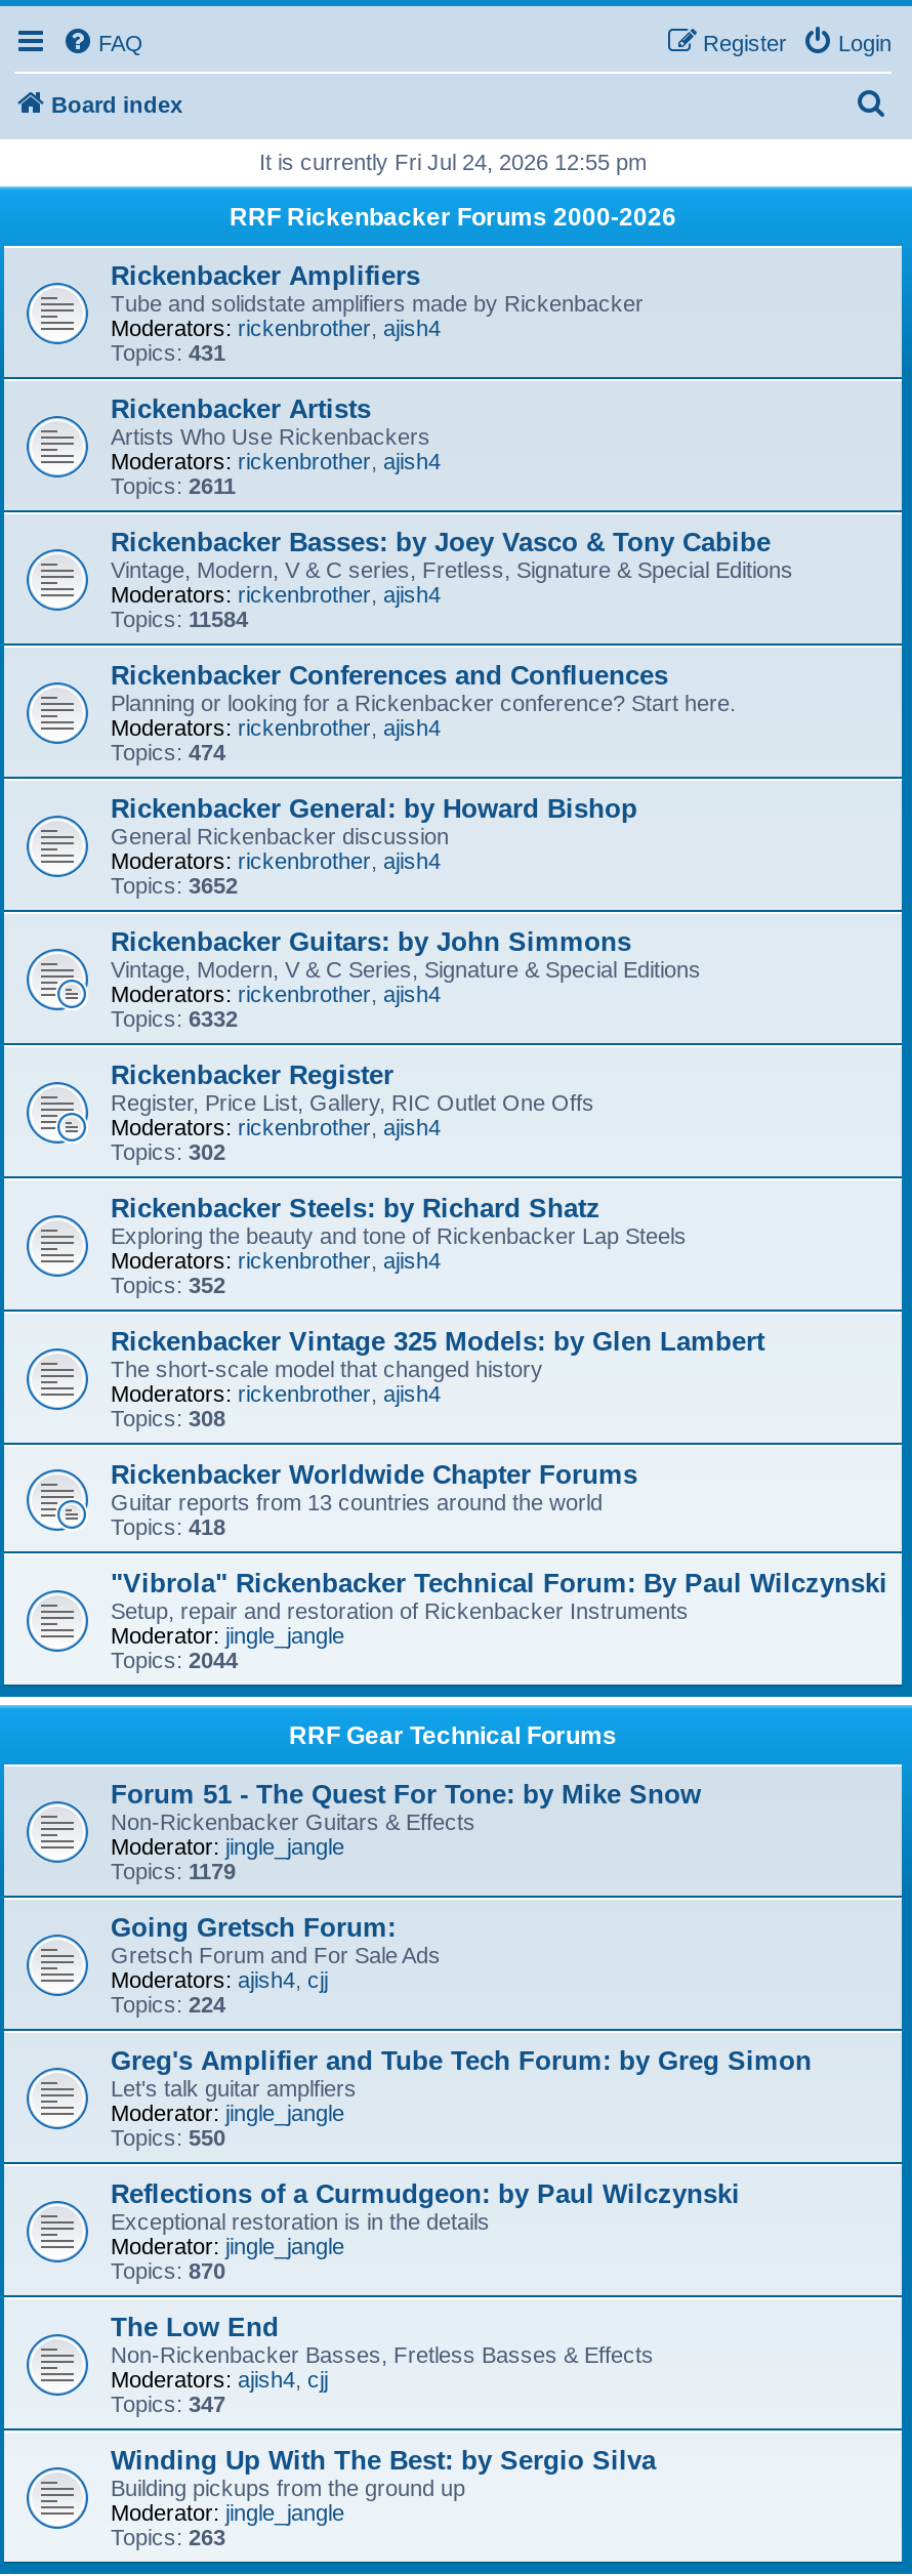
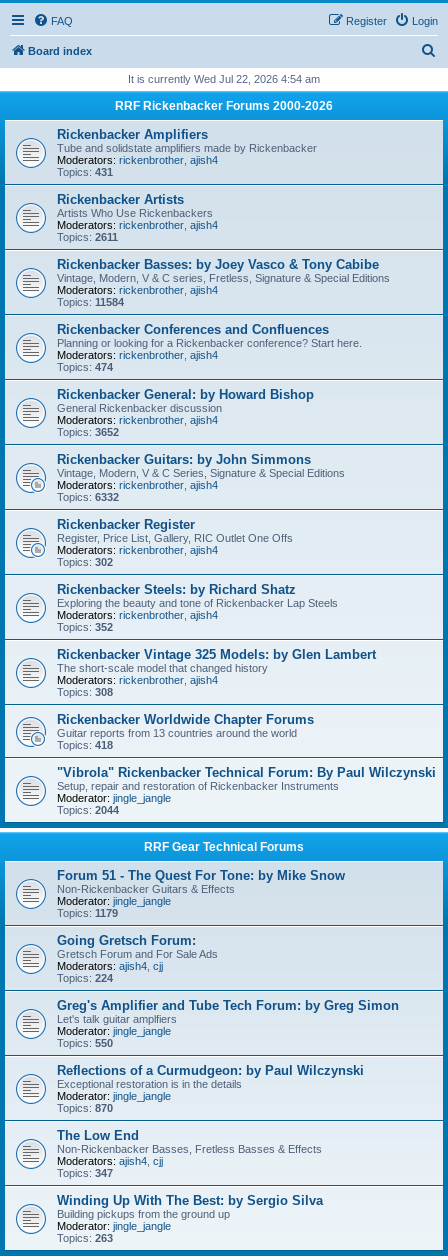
[259,150,647,174] It is currently Fri Jul 24, 2026 12:55 pm -> [128,73,320,85] It is currently Wed Jul 22, 2026 4:54 am

